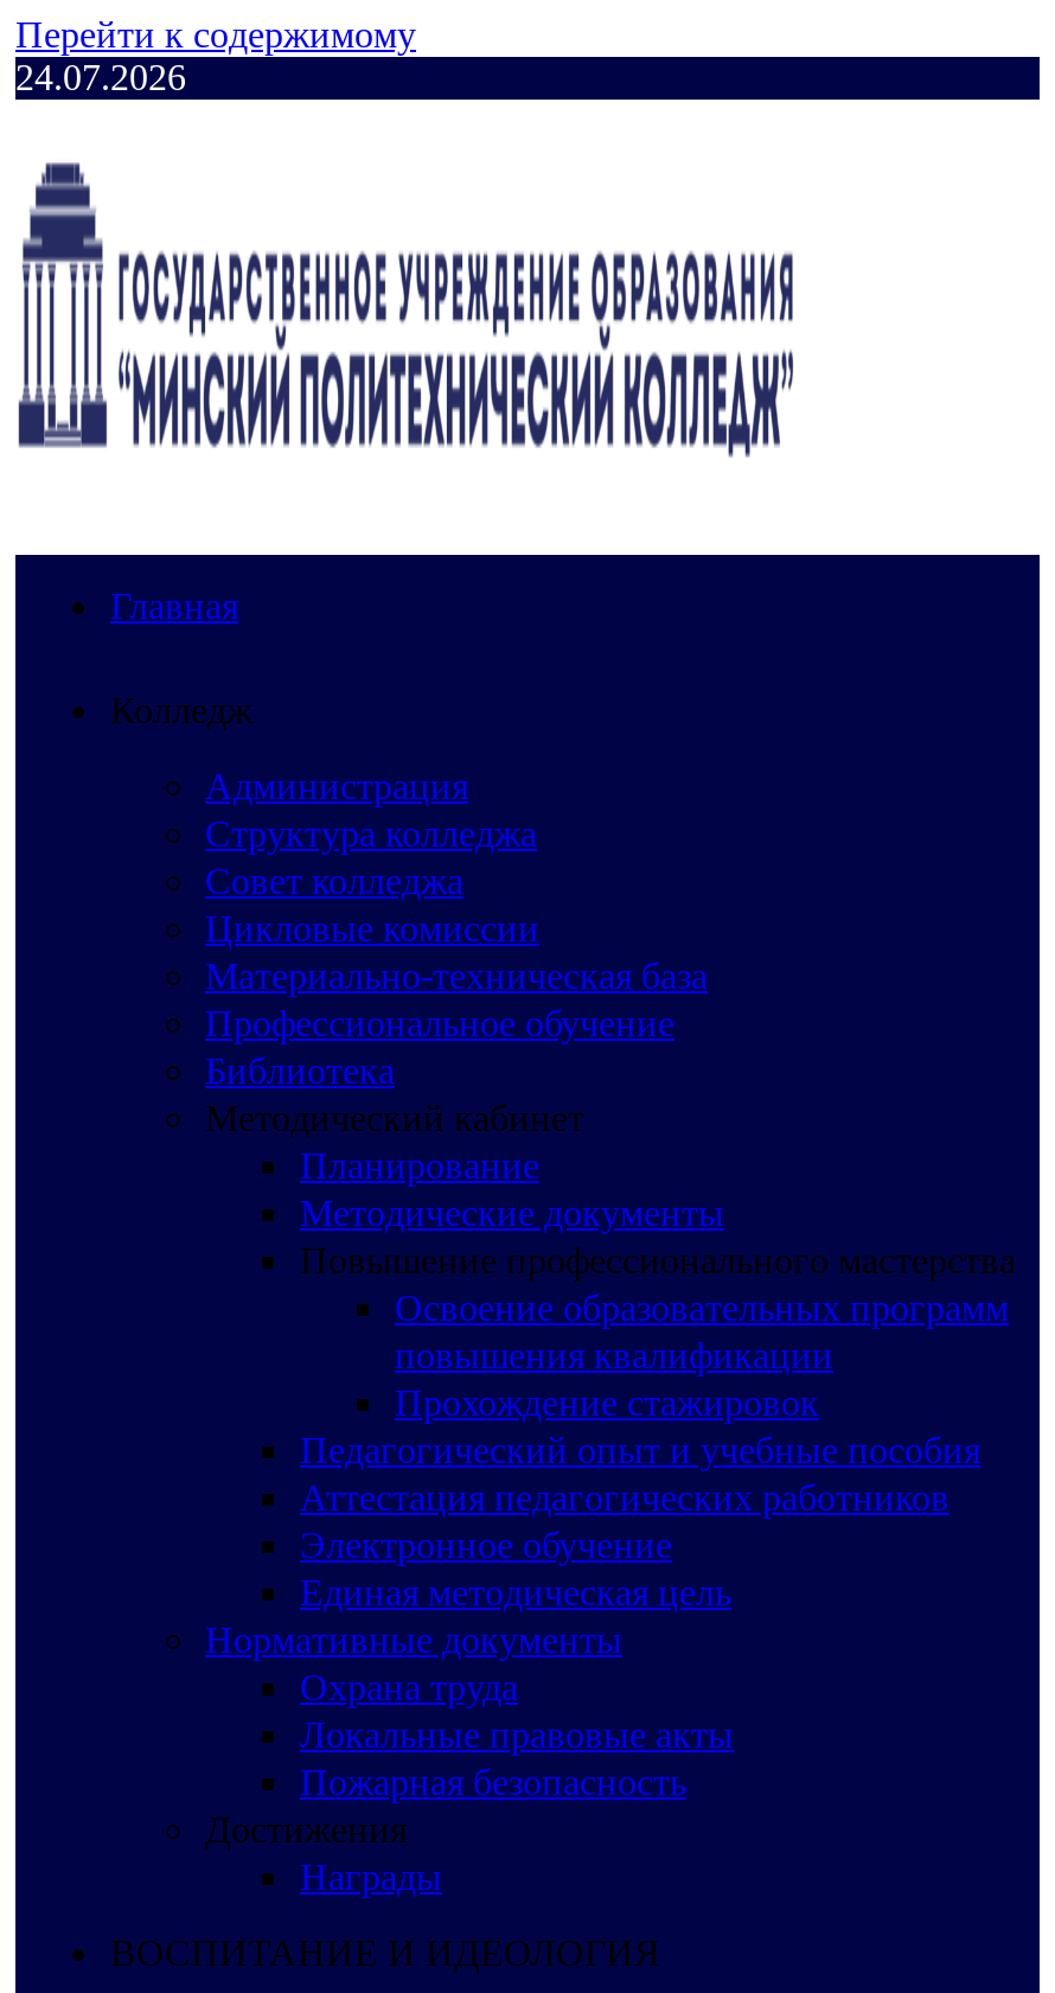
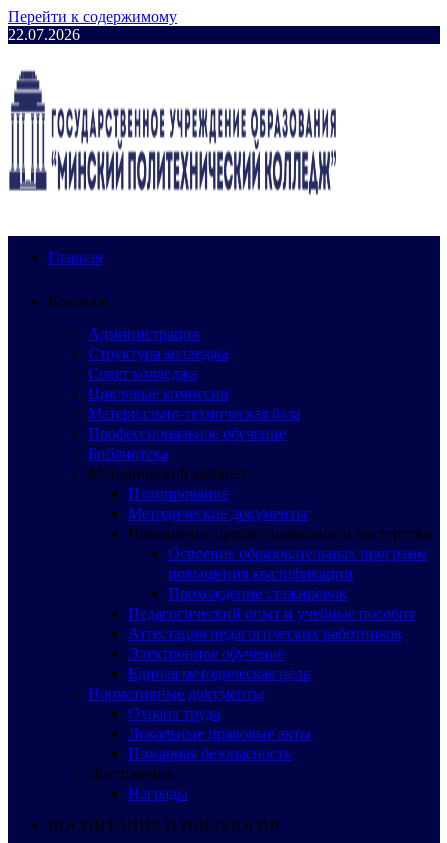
[15,57,186,97] 24.07.2026 -> [8,26,80,43] 22.07.2026

